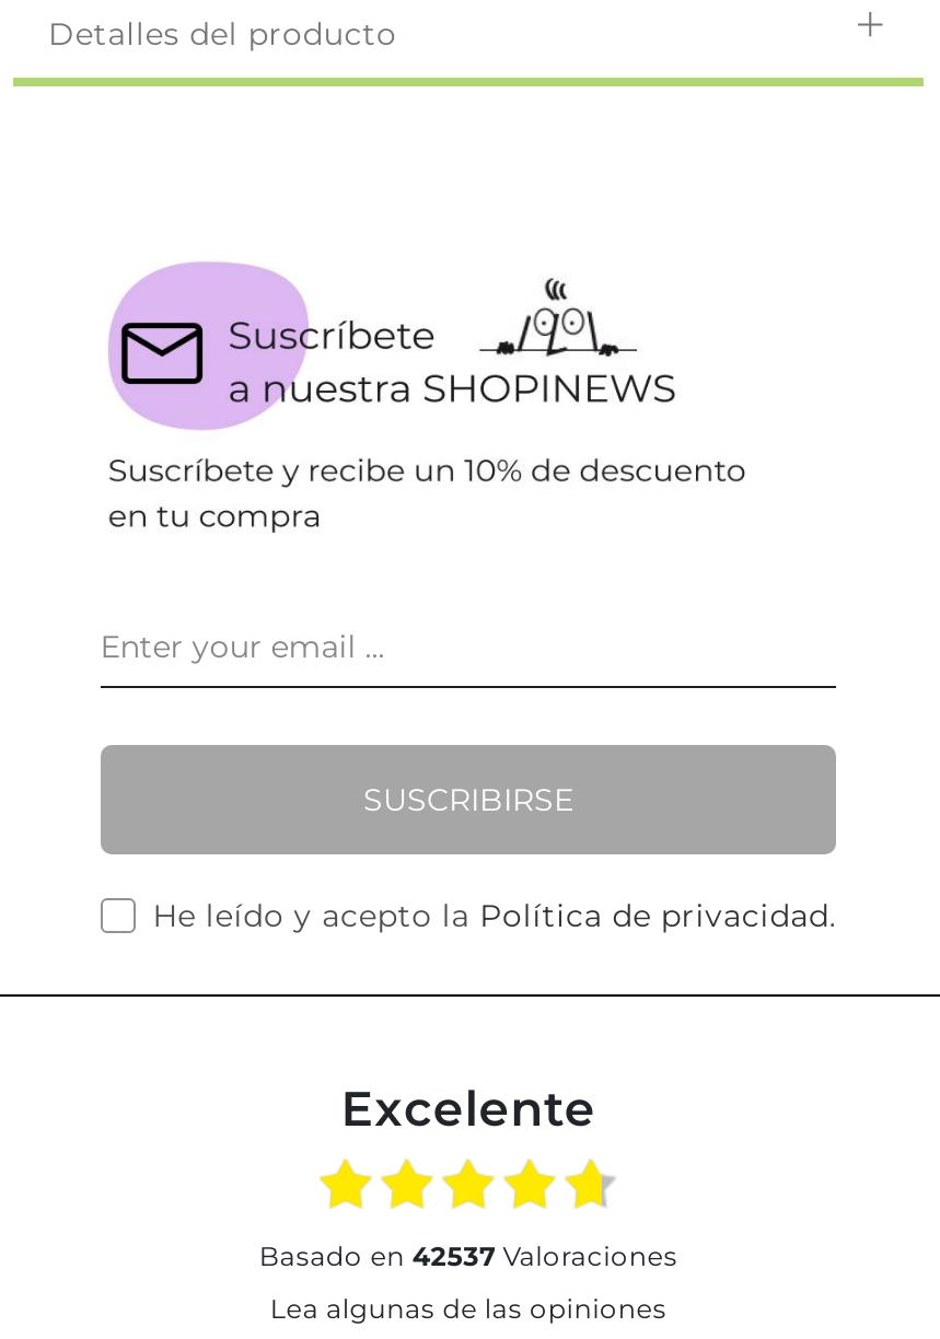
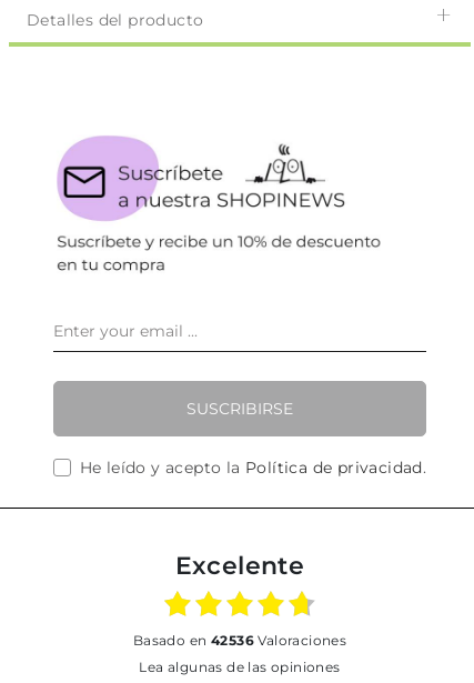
[280,1240,678,1273] basado en 42537 Valoraciones -> [144,632,346,649] basado en 42536 Valoraciones

